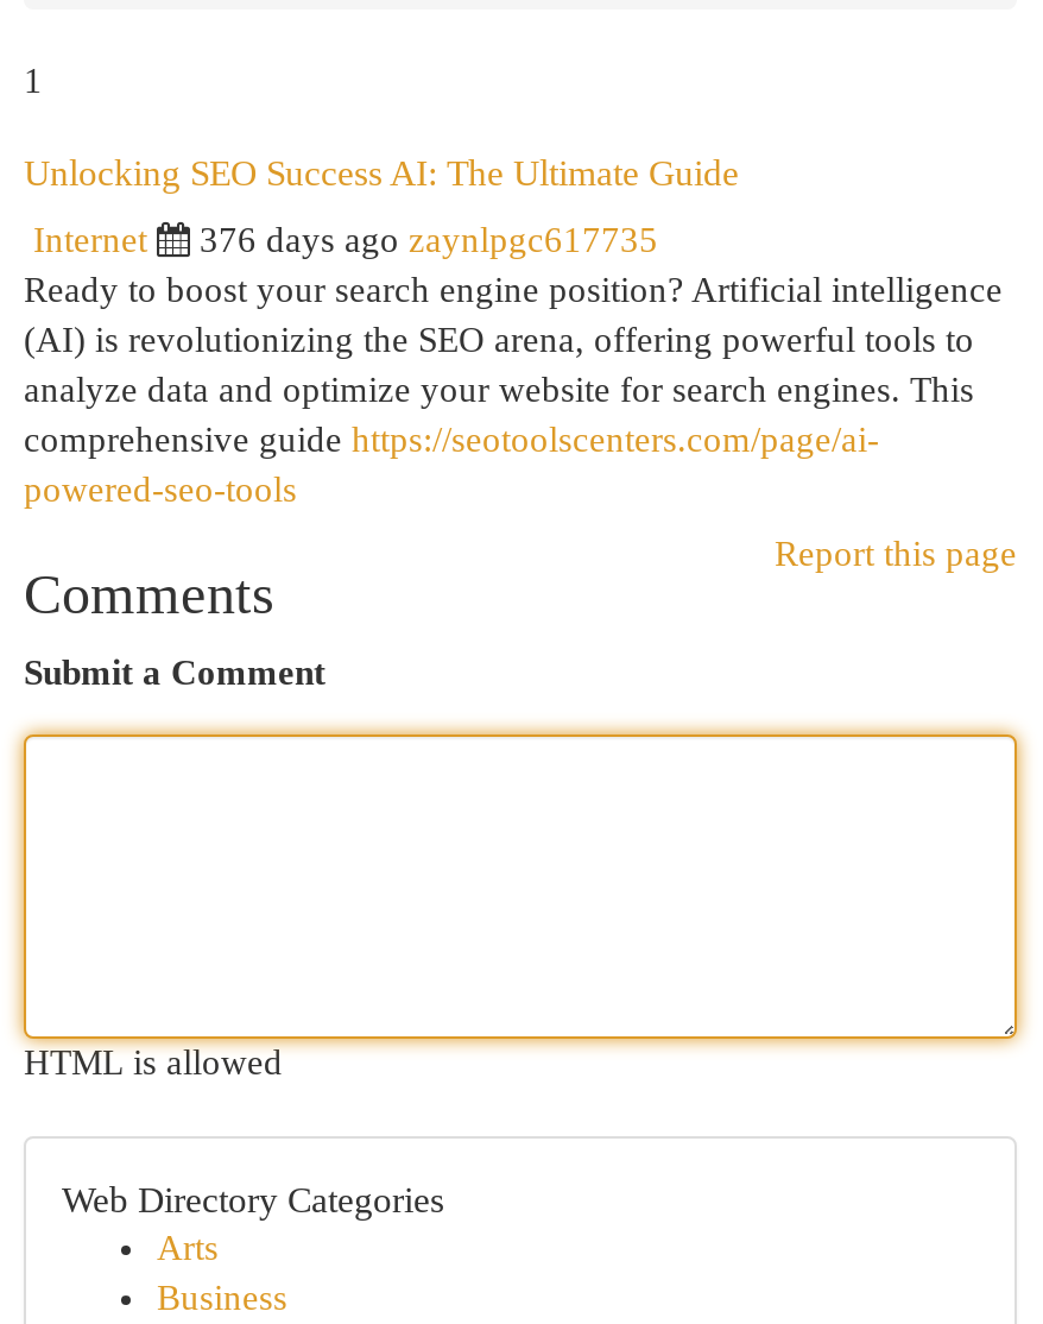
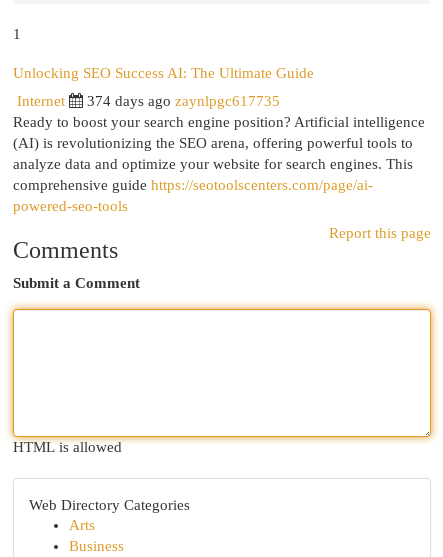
[200,221,658,259] 376 days ago zaynlpgc617735 -> [87,93,280,109] 374 days ago zaynlpgc617735

